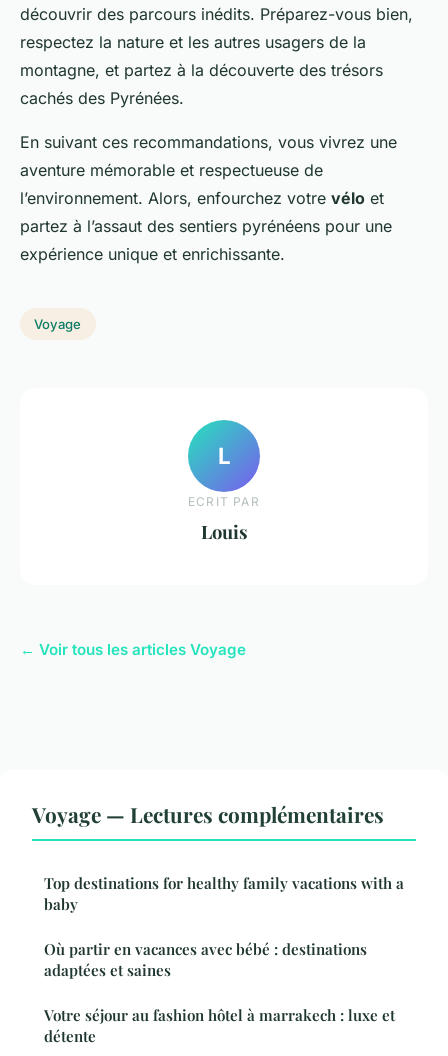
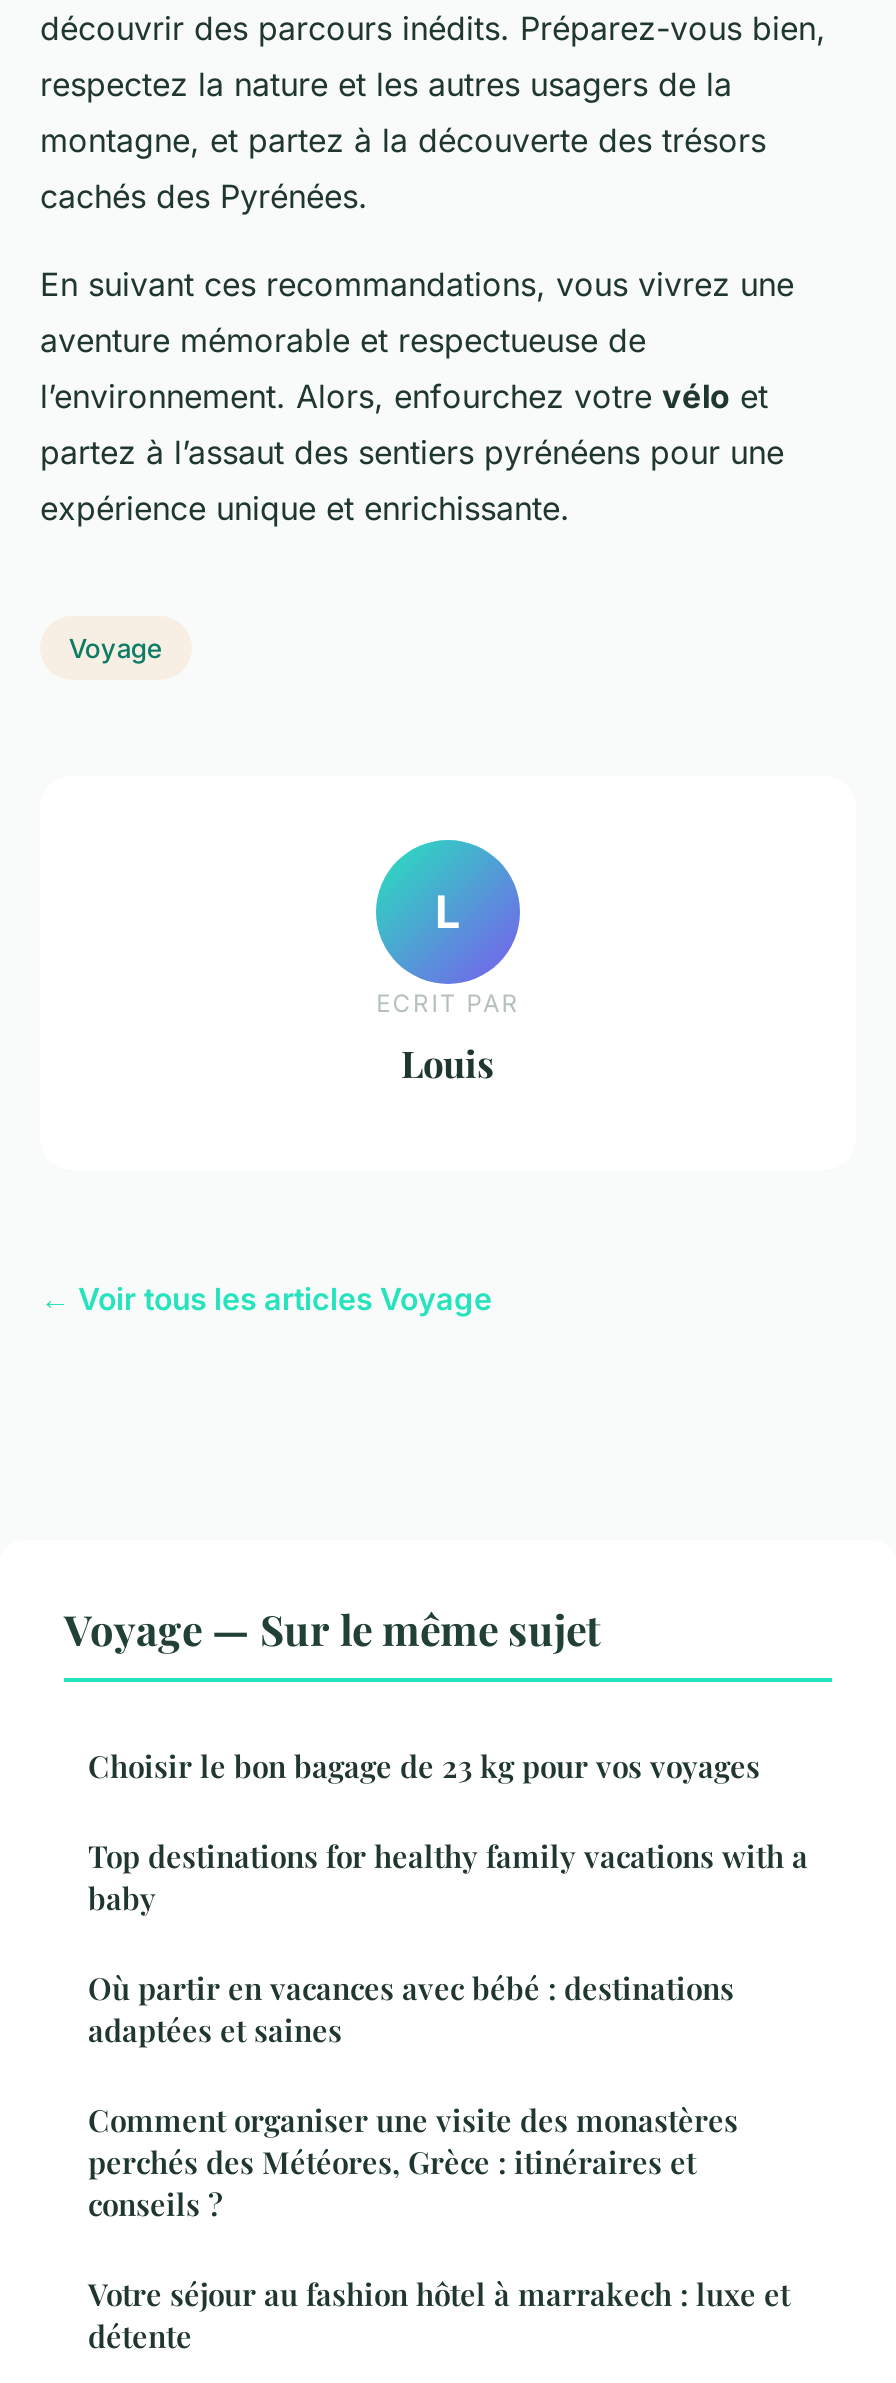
[32,800,384,828] Voyage — Lectures complémentaires -> [64,1600,760,1786] Voyage — Sur le même sujet | Choisir le bon bagage de 23 kg pour vos voyages
none -> [88,2100,738,2224] Comment organiser une visite des monastères | perchés des Météores, Grèce : itinéraires et | conseils ?

